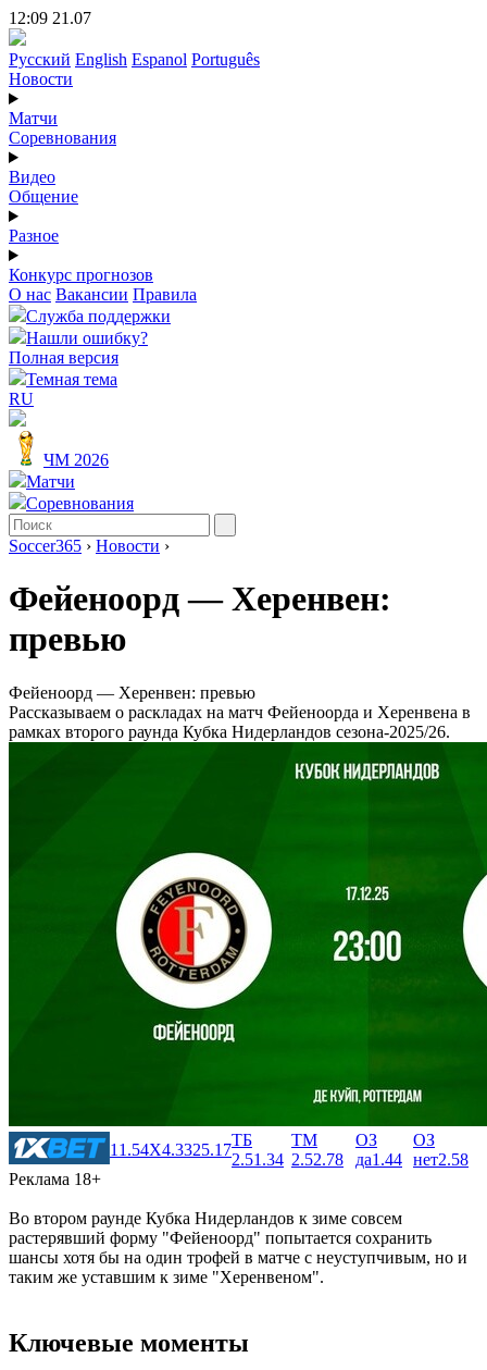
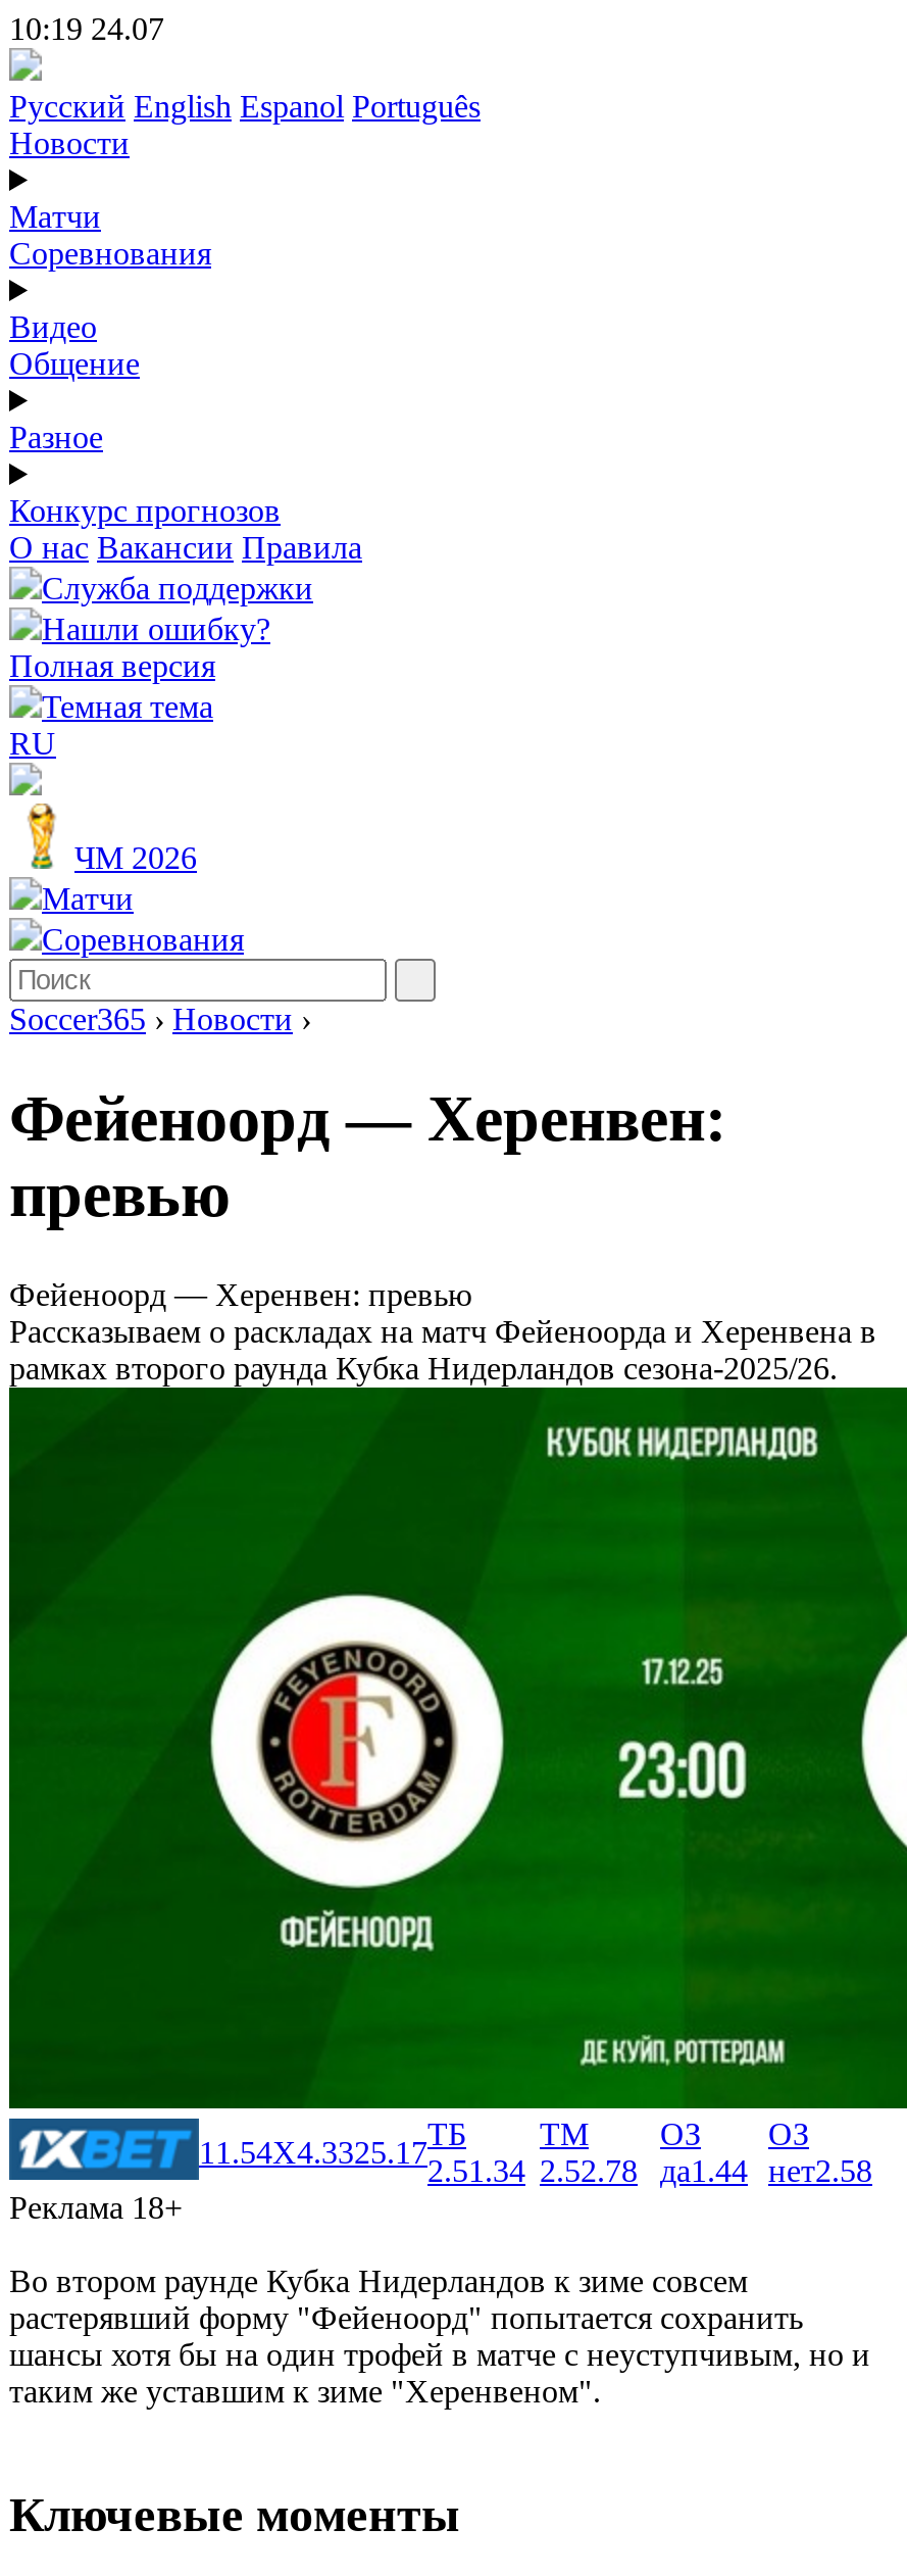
[9,9,91,27] 12:09 21.07 -> [9,11,164,46] 10:19 24.07

